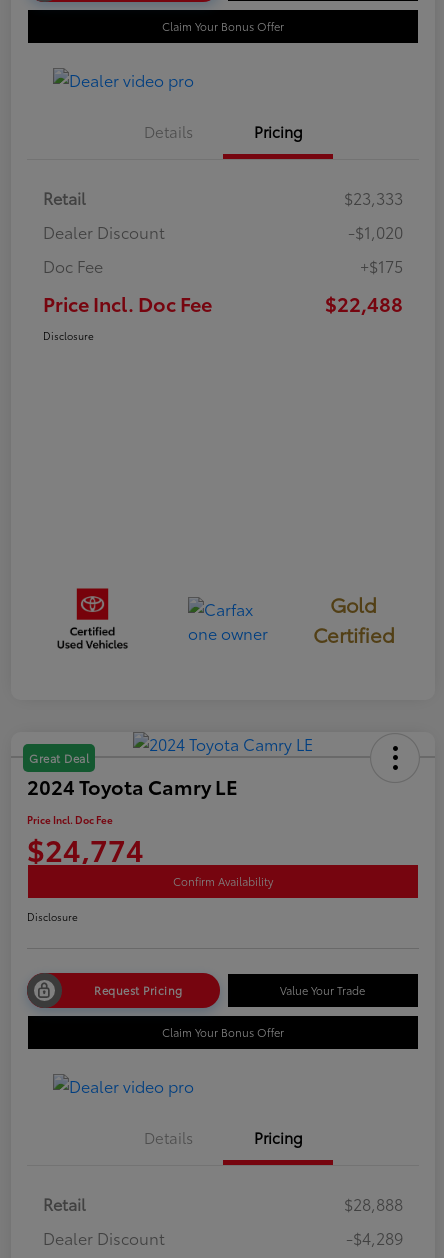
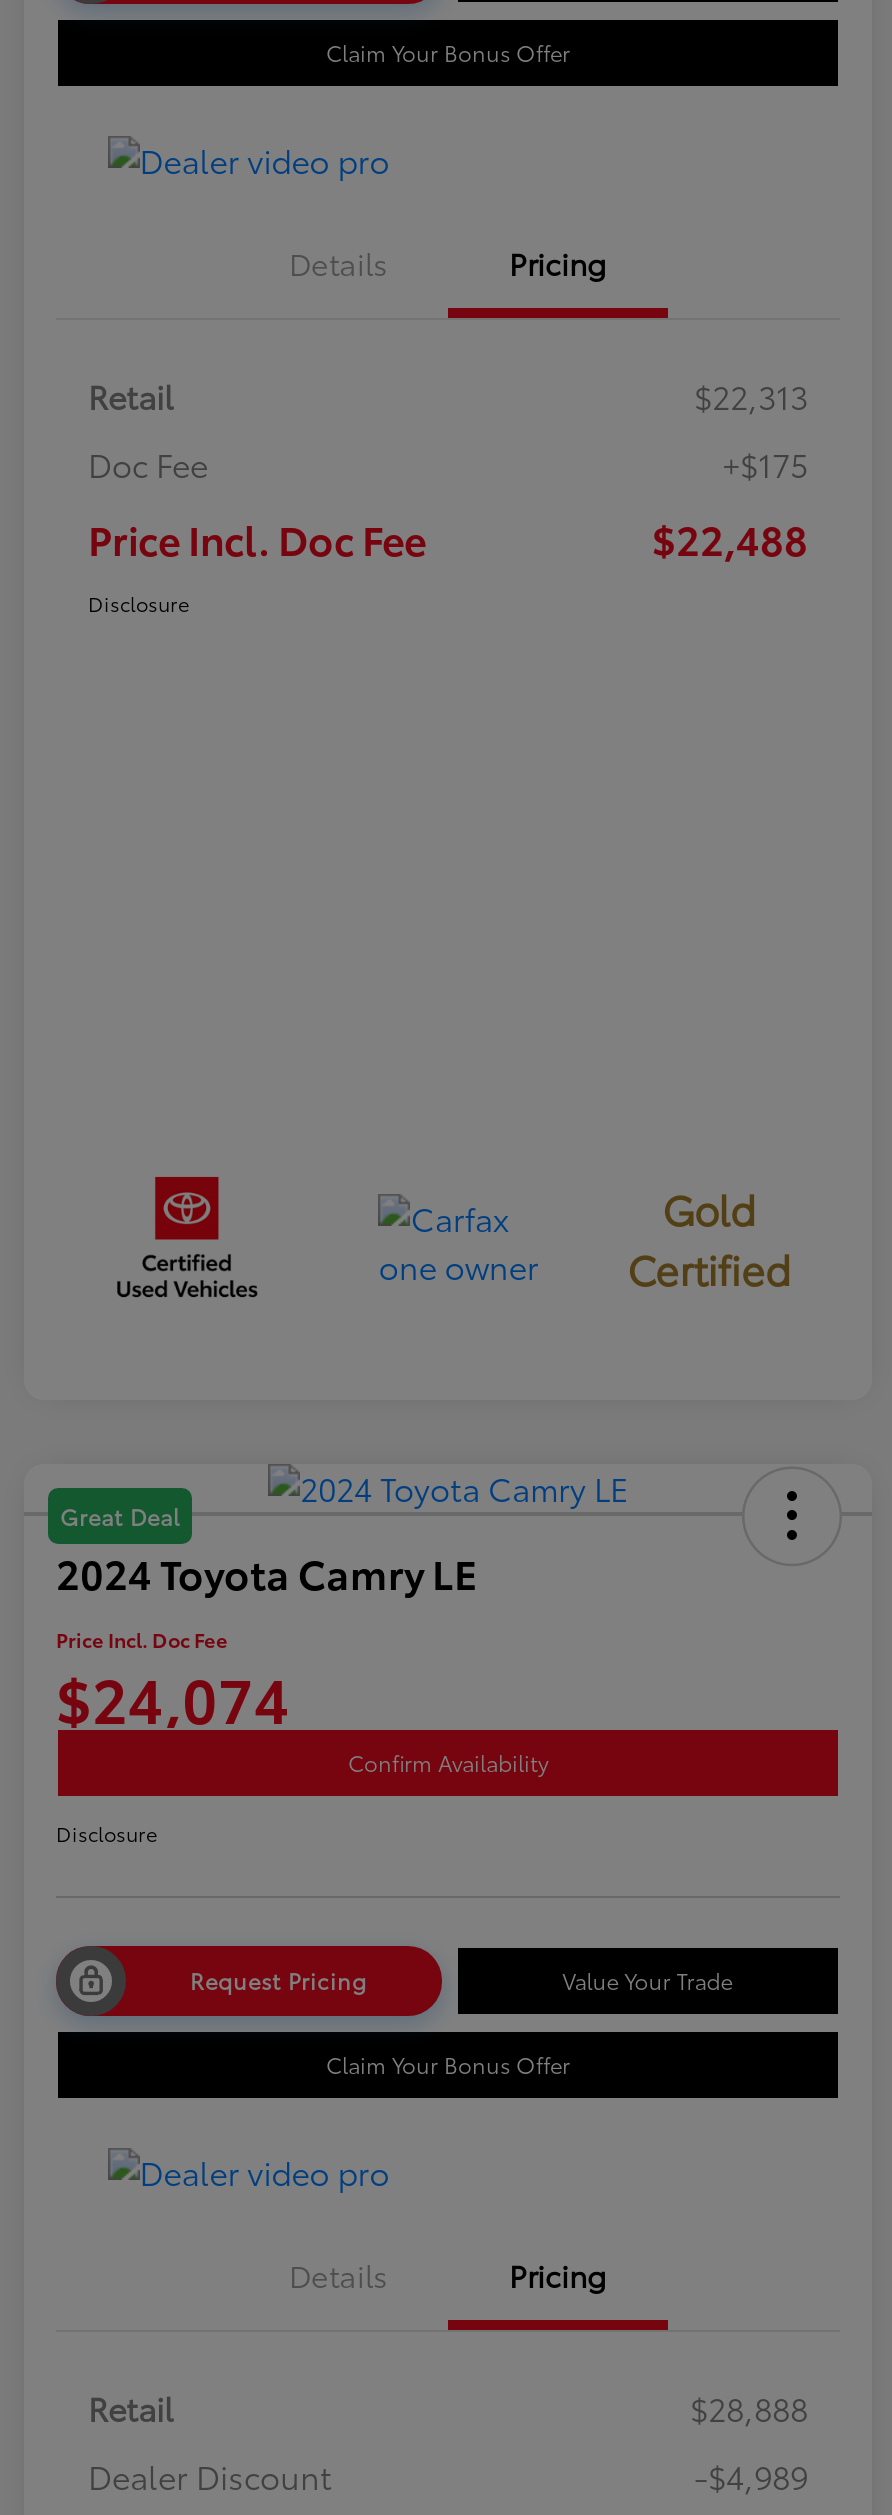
[43,186,403,243] $23,333 | Dealer Discount | -$1,020 -> [694,371,808,417] $22,313
moved [43,254,403,343] -> [88,439,808,617]: Doc Fee | +$175 | Price Incl. Doc Fee | $22,488 | Disclosure
[27,827,144,870] $24,774 -> [56,1655,290,1741] $24,074
[346,1226,403,1249] -$4,289 -> [694,2453,808,2499] -$4,989

